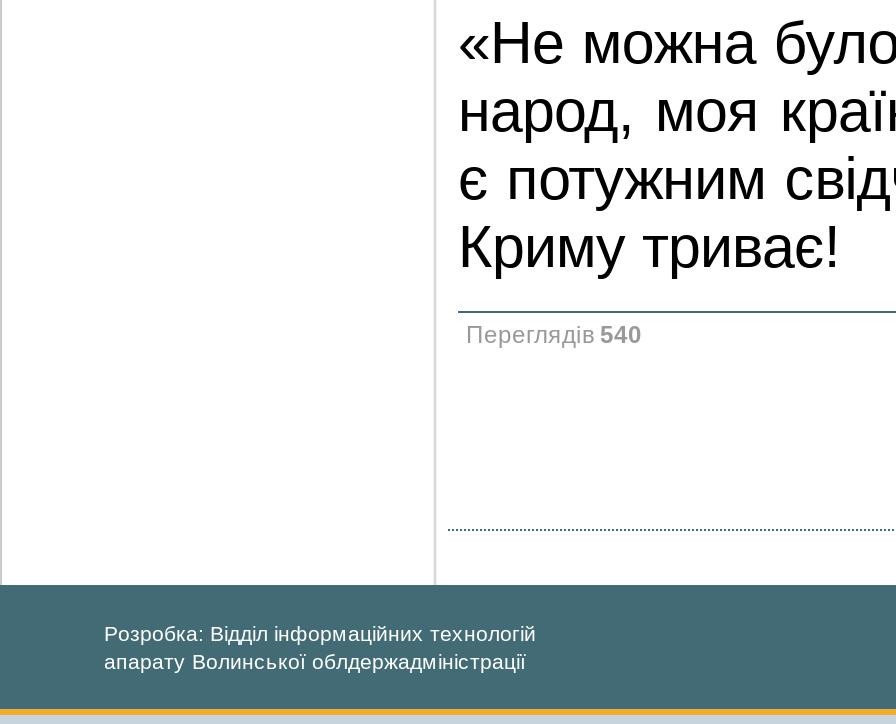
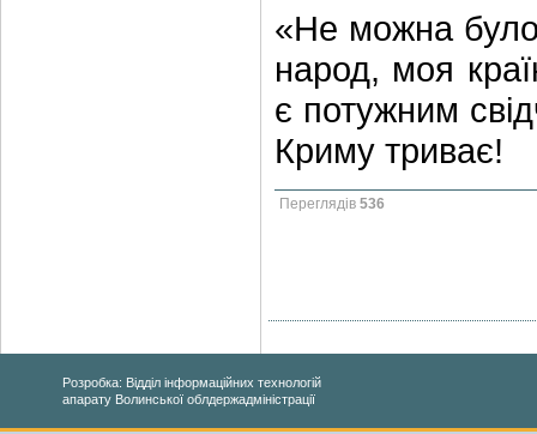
[466,321,642,349] Переглядів 540 -> [279,195,385,212] Переглядів 536

